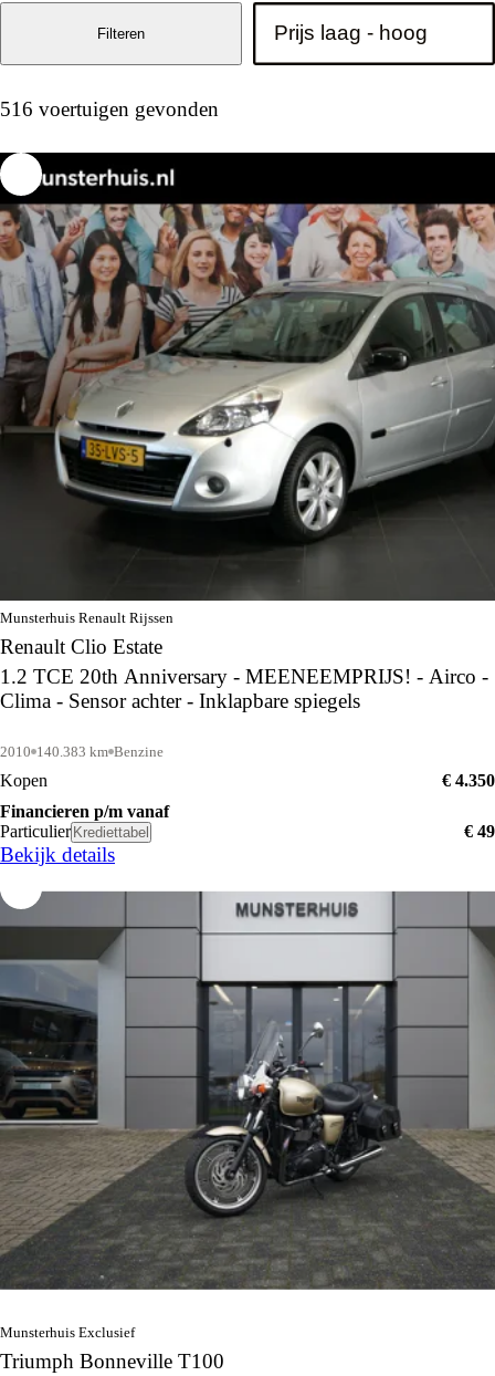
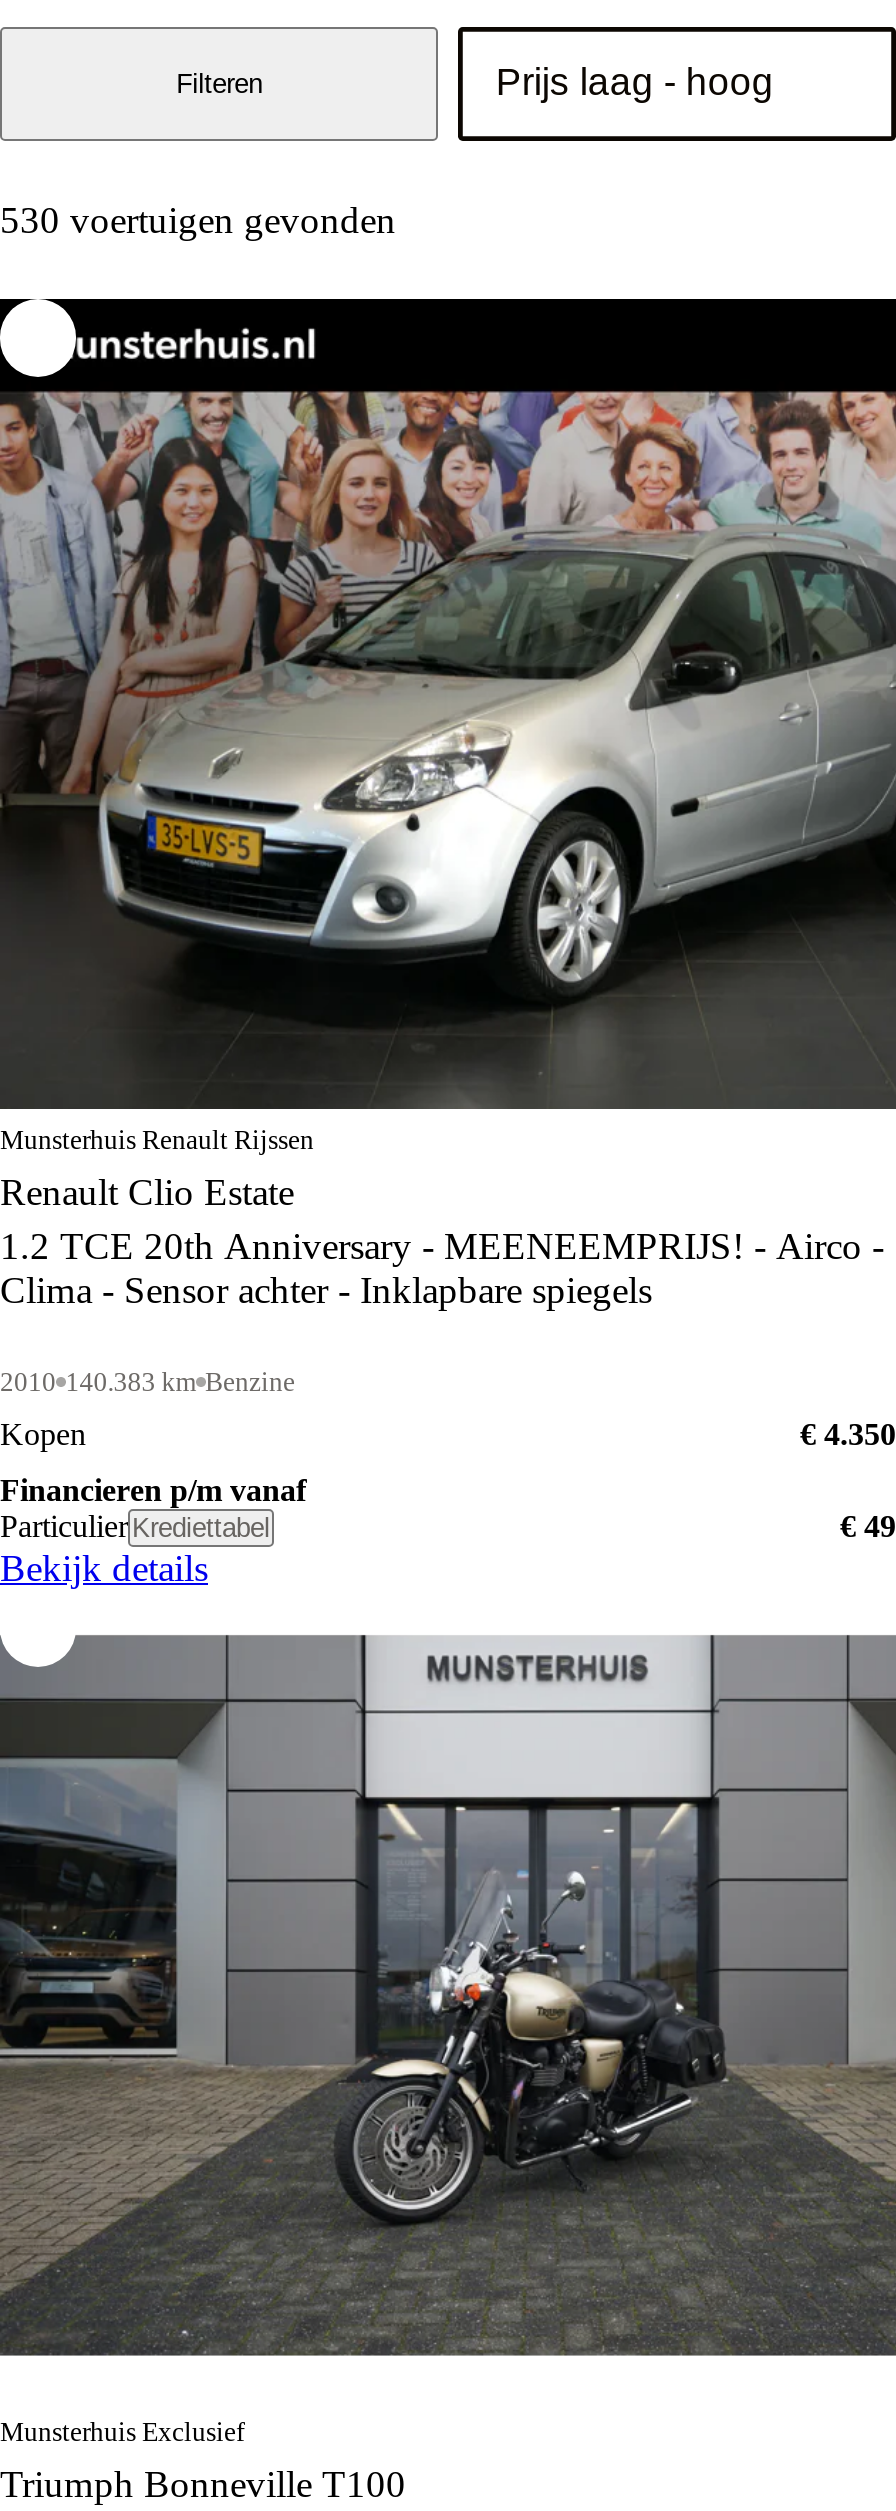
[0,97,219,120] 516 voertuigen gevonden -> [0,199,396,241] 530 voertuigen gevonden

